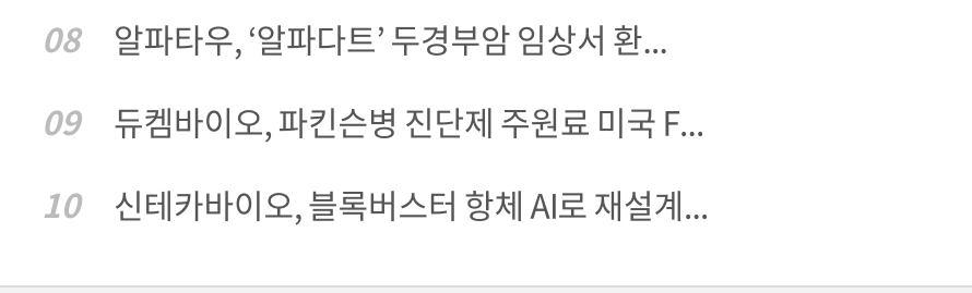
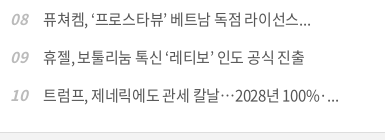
[114,15,667,63] 알파타우, ‘알파다트’ 두경부암 임상서 환... -> [43,8,310,30] 퓨쳐켐, ‘프로스타뷰’ 베트남 독점 라이선스...
[114,98,704,146] 듀켐바이오, 파킨슨병 진단제 주원료 미국 F... -> [43,46,304,68] 휴젤, 보툴리눔 톡신 ‘레티보’ 인도 공식 진출
[114,181,708,229] 신테카바이오, 블록버스터 항체 AI로 재설계... -> [43,84,338,106] 트럼프, 제네릭에도 관세 칼날…2028년 100%·...

